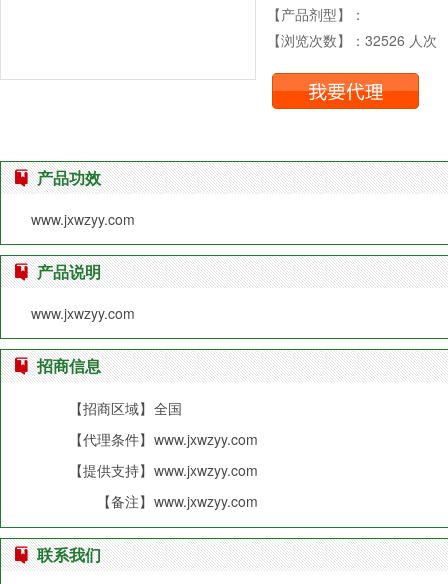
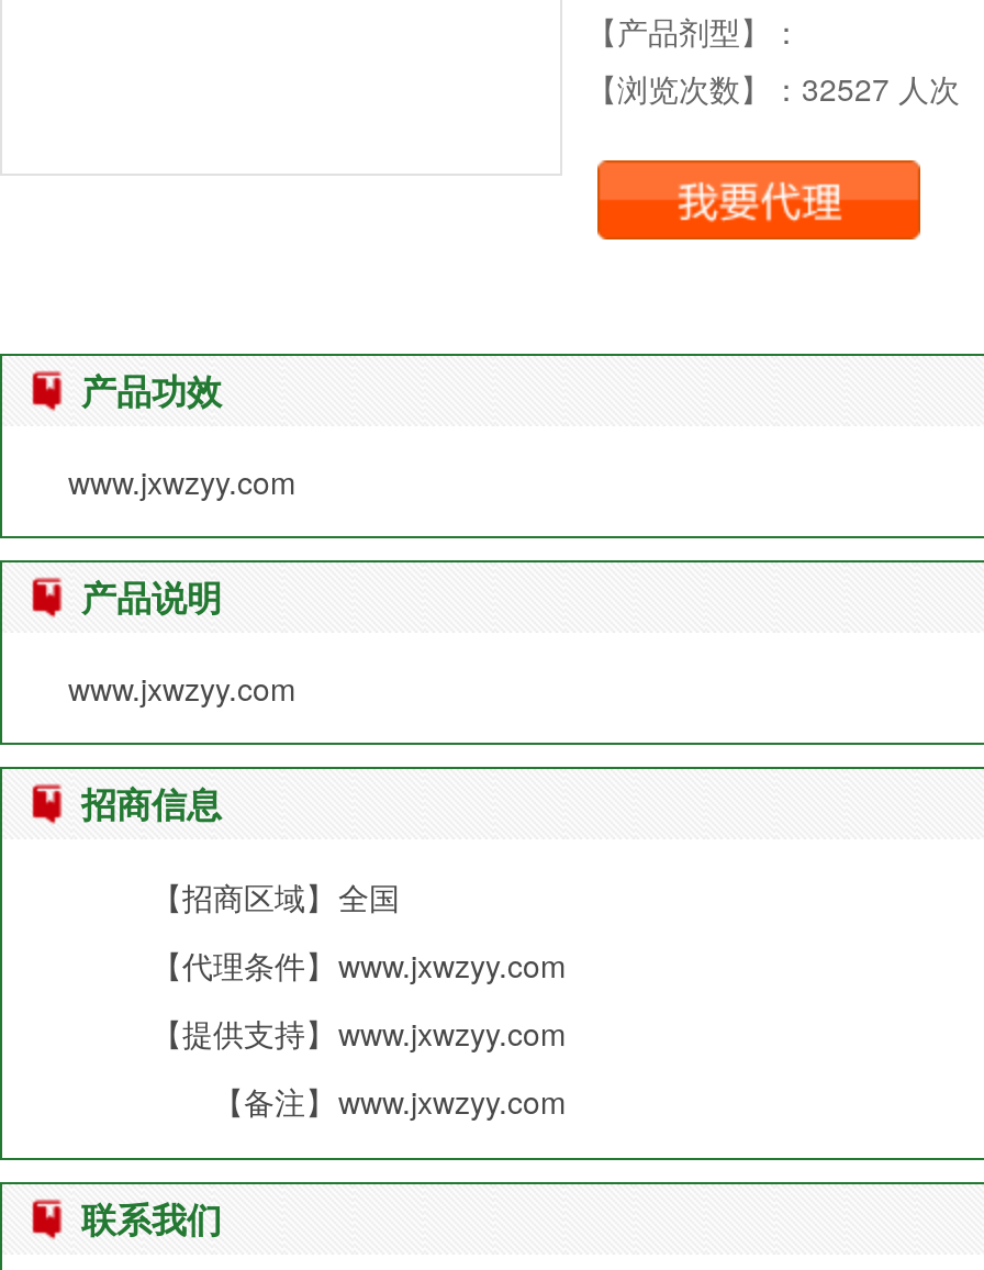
[267,30,437,50] 【浏览次数】：32526 人次 -> [586,66,960,110] 【浏览次数】：32527 人次

